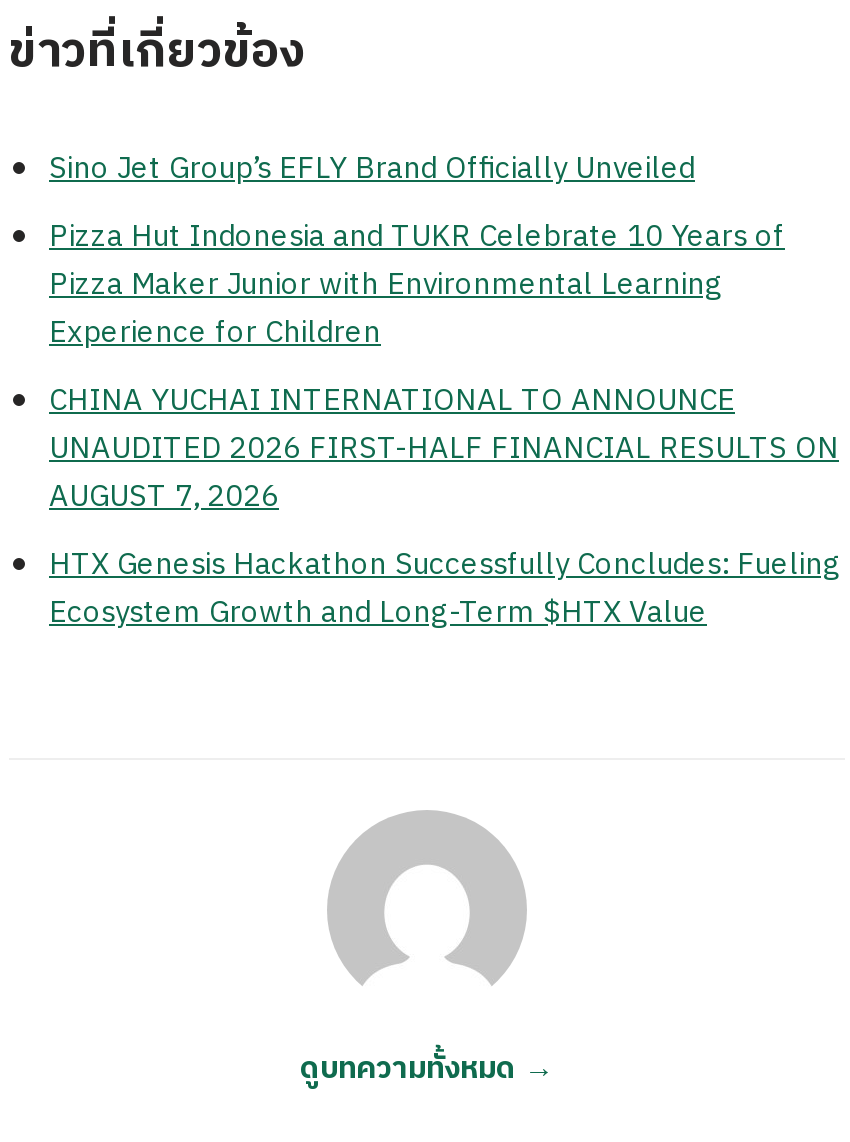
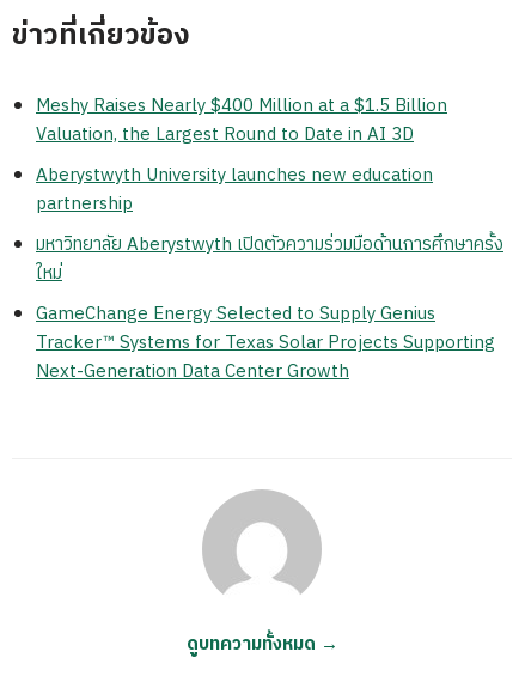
[49,143,841,637] Sino Jet Group’s EFLY Brand Officially Unveiled | Pizza Hut Indonesia and TUKR Celebrate 10 Years of | Pizza Maker Junior with Environmental Learning | Experience for Children | CHINA YUCHAI INTERNATIONAL TO ANNOUNCE | UNAUDITED 2026 FIRST-HALF FINANCIAL RESULTS ON | AUGUST 7, 2026 | HTX Genesis Hackathon Successfully Concludes: Fueling | Ecosystem Growth and Long-Term $HTX Value -> [36,90,503,386] Meshy Raises Nearly $400 Million at a $1.5 Billion | Valuation, the Largest Round to Date in AI 3D | Aberystwyth University launches new education | partnership | มหาวิทยาลัย Aberystwyth เปิดตัวความร่วมมือด้านการศึกษาครั้ง | ใหม่ | GameChange Energy Selected to Supply Genius | Tracker™ Systems for Texas Solar Projects Supporting | Next-Generation Data Center Growth

